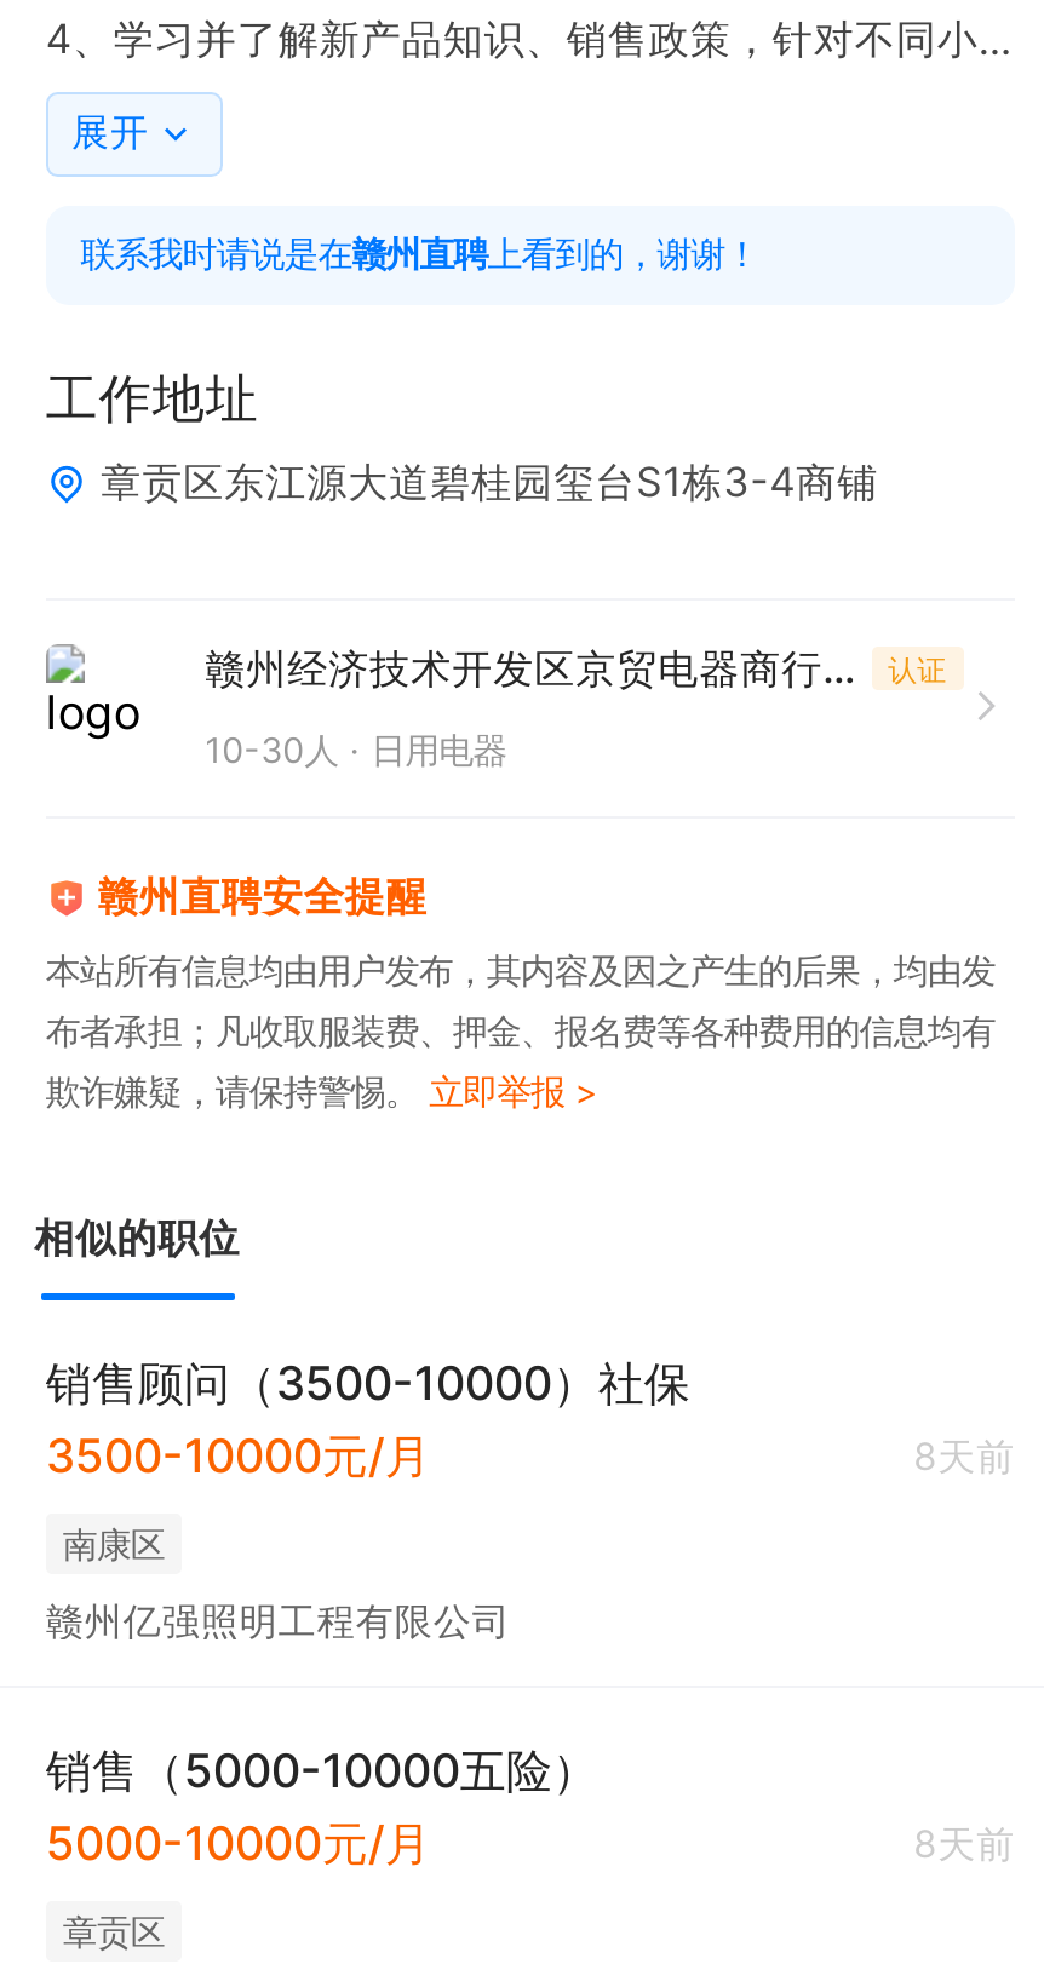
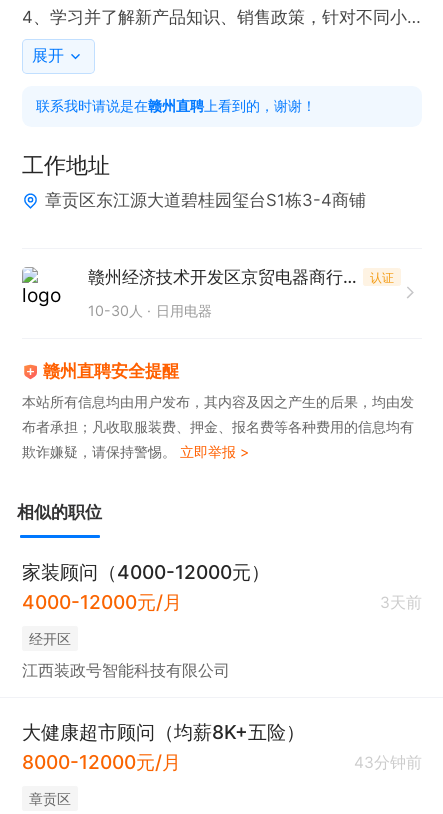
[46,1353,1015,1485] 销售顾问（3500-10000）社保 | 3500-10000元/月 | 8天前 -> [22,559,422,614] 家装顾问（4000-12000元） | 4000-12000元/月 | 3天前
[63,1522,164,1563] 南康区 -> [29,630,71,647] 经开区
[46,1599,511,1645] 赣州亿强照明工程有限公司 -> [22,661,230,680] 江西装政号智能科技有限公司
[46,1740,1015,1873] 销售（5000-10000五险） | 5000-10000元/月 | 8天前 -> [22,719,422,774] 大健康超市顾问（均薪8K+五险） | 8000-12000元/月 | 43分钟前

